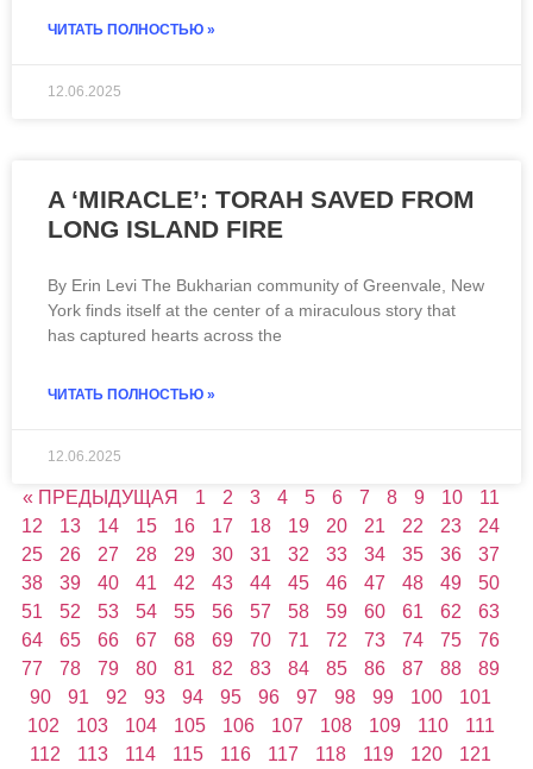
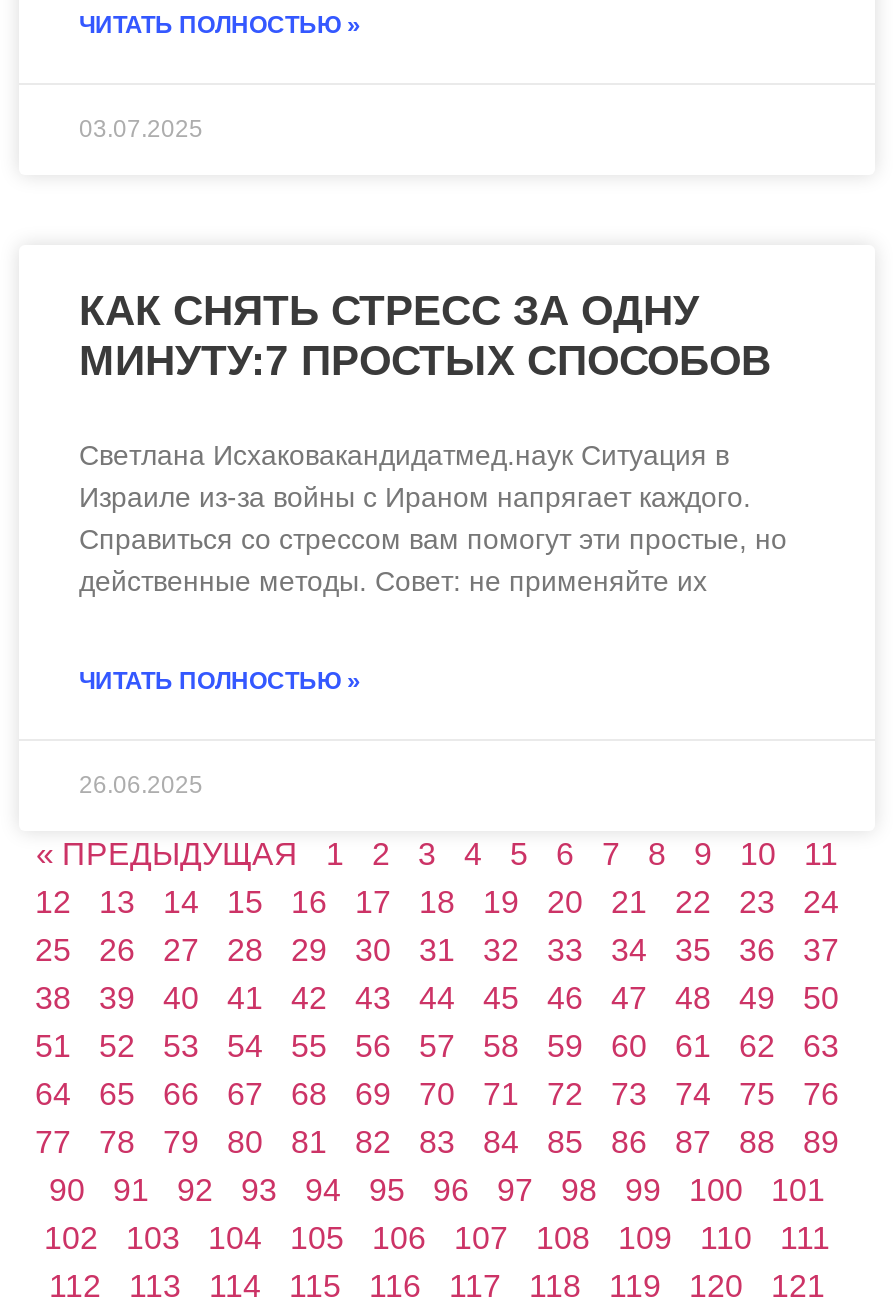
[48,83,121,100] 12.06.2025 -> [79,115,203,143] 03.07.2025
[48,185,475,242] A ‘MIRACLE’: TORAH SAVED FROM | LONG ISLAND FIRE -> [79,287,771,383] КАК СНЯТЬ СТРЕСС ЗА ОДНУ | МИНУТУ:7 ПРОСТЫХ СПОСОБОВ
[48,276,484,345] By Erin Levi The Bukharian community of Greenvale, New | York finds itself at the center of a miraculous story that | has captured hearts across the -> [79,439,787,597] Светлана Исхаковакандидатмед.наук Ситуация в | Израиле из-за войны с Ираном напрягает каждого. | Справиться со стрессом вам помогут эти простые, но | действенные методы. Совет: не применяйте их
[48,448,121,465] 12.06.2025 -> [79,771,203,799] 26.06.2025

